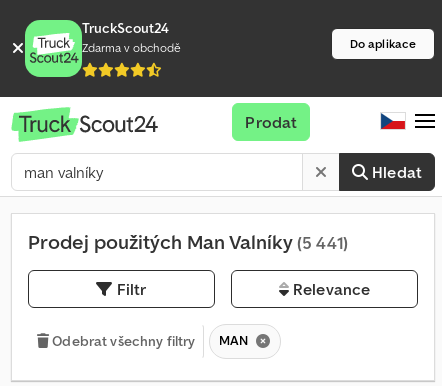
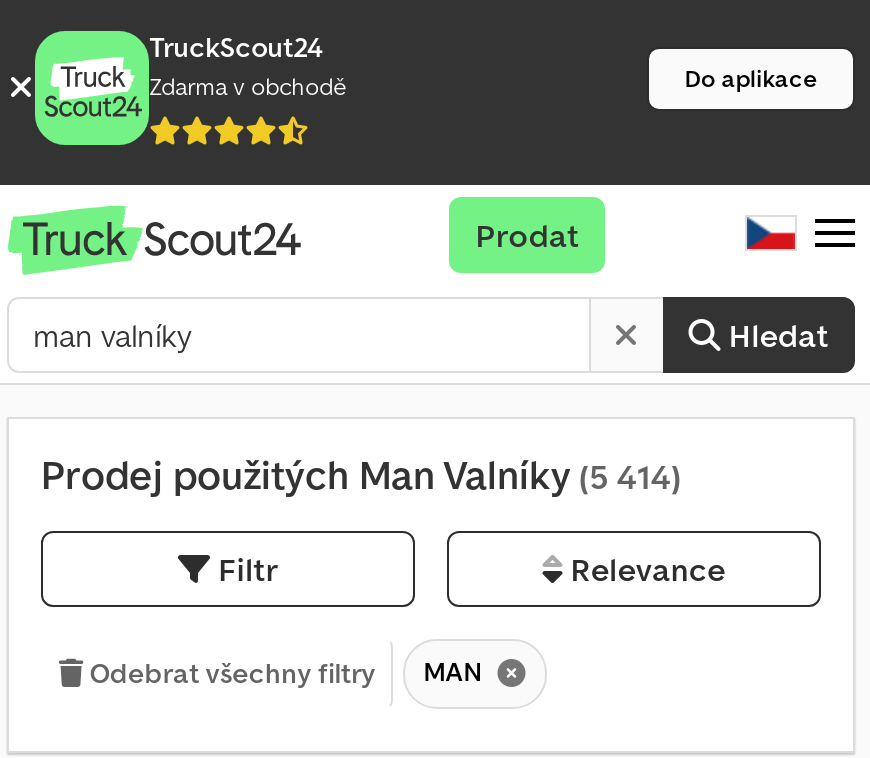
[28,229,348,255] Prodej použitých Man Valníky (5 441) -> [41,449,681,501] Prodej použitých Man Valníky (5 414)

